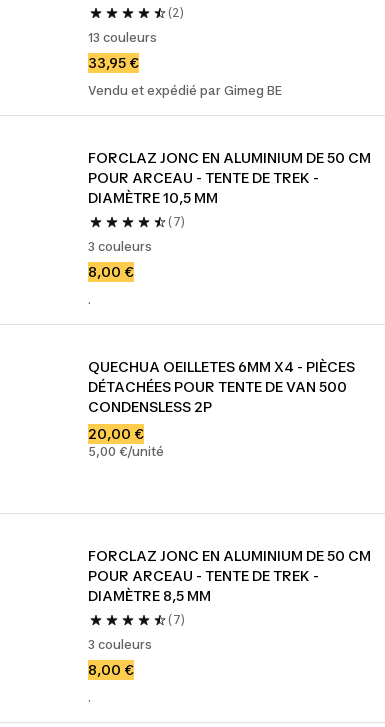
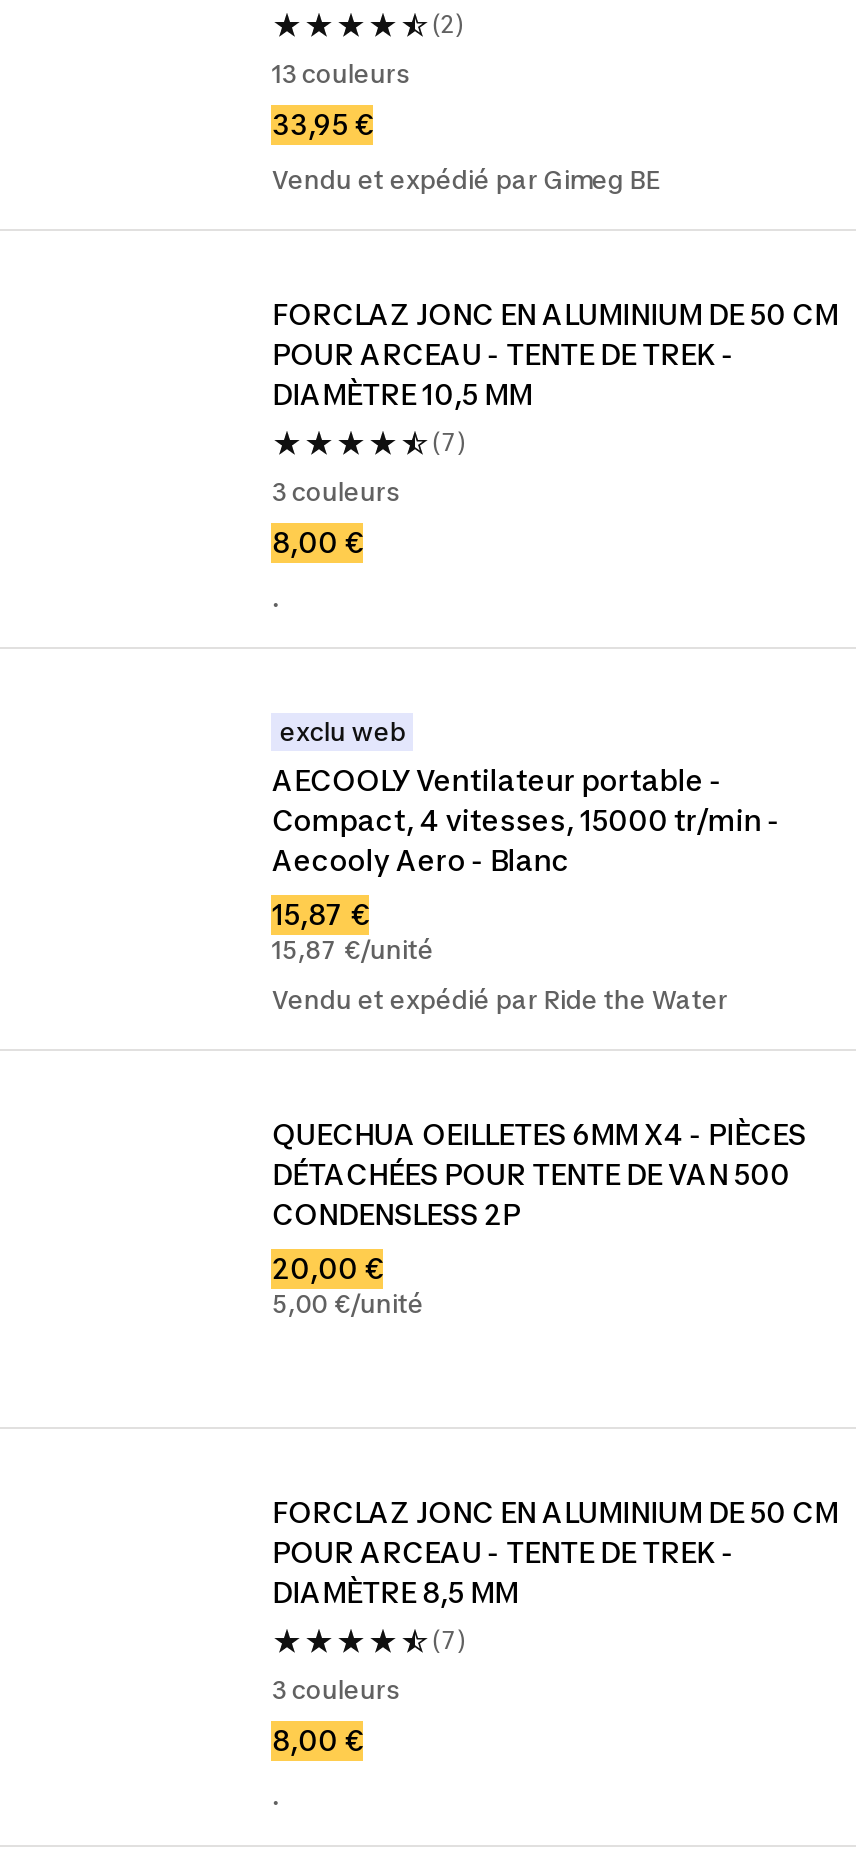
none -> [272,717,780,1015] exclu web | AECOOLY Ventilateur portable - | Compact, 4 vitesses, 15000 tr/min - | Aecooly Aero - Blanc | 15,87 € | 15,87 €/unité | Vendu et expédié par Ride the Water

